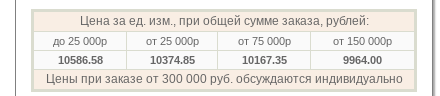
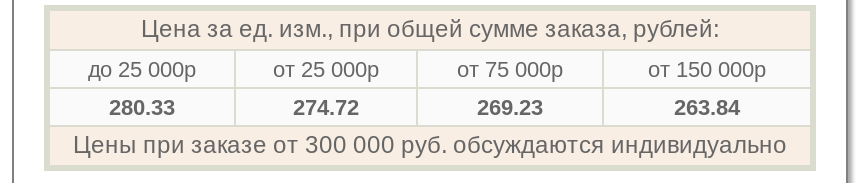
[57,54,102,66] 10586.58 -> [109,95,175,119] 280.33
[149,54,194,66] 10374.85 -> [293,95,359,119] 274.72
[241,54,286,66] 10167.35 -> [477,95,543,119] 269.23
[343,54,382,66] 9964.00 -> [674,95,740,119] 263.84

